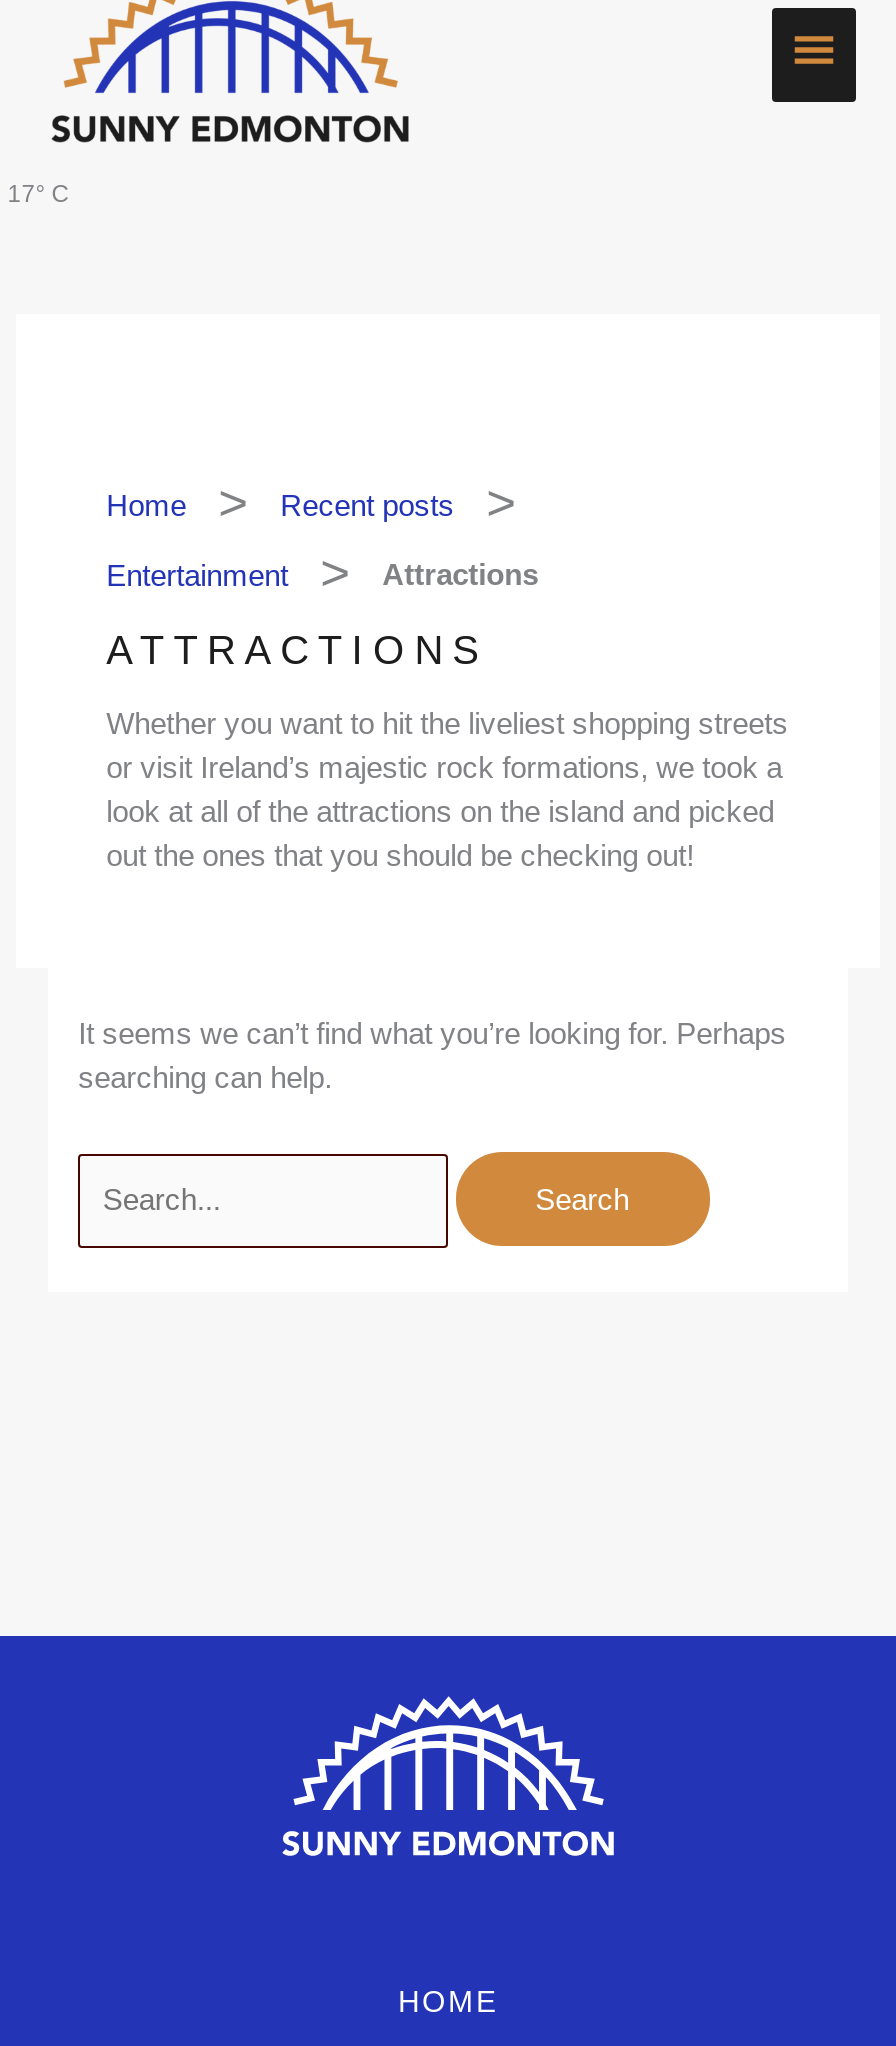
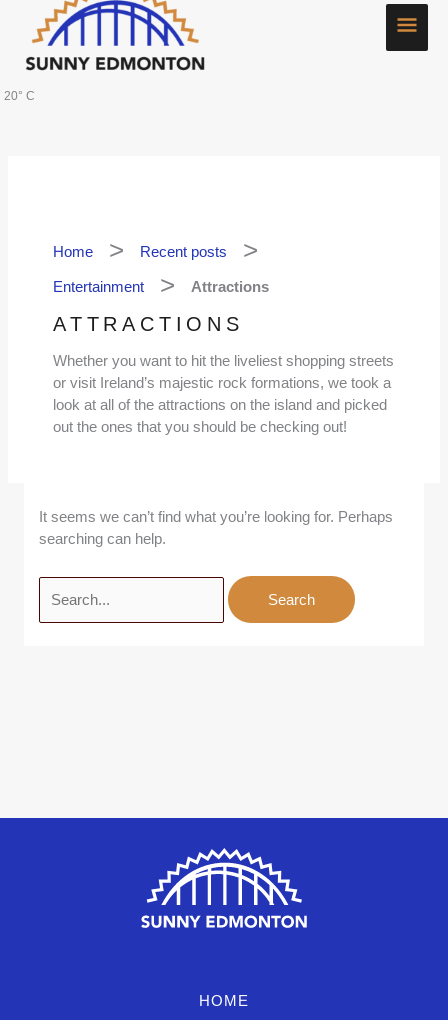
[7,179,69,207] 17° C -> [4,89,35,103] 20° C

